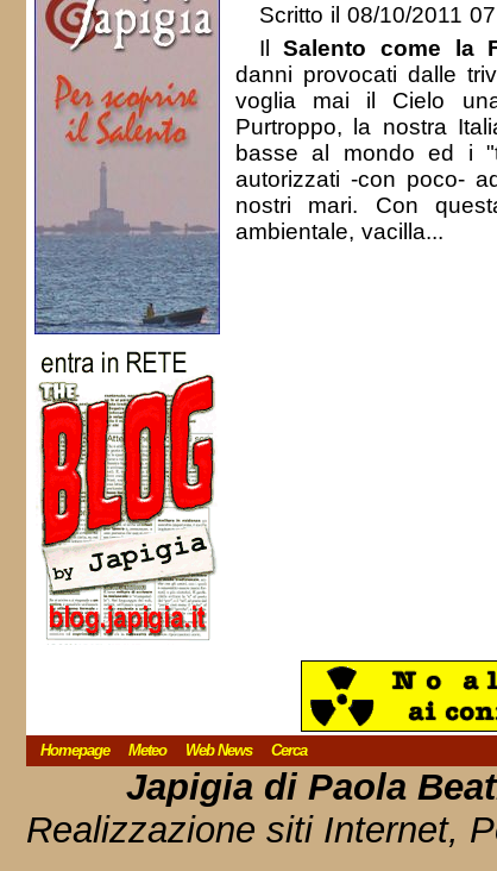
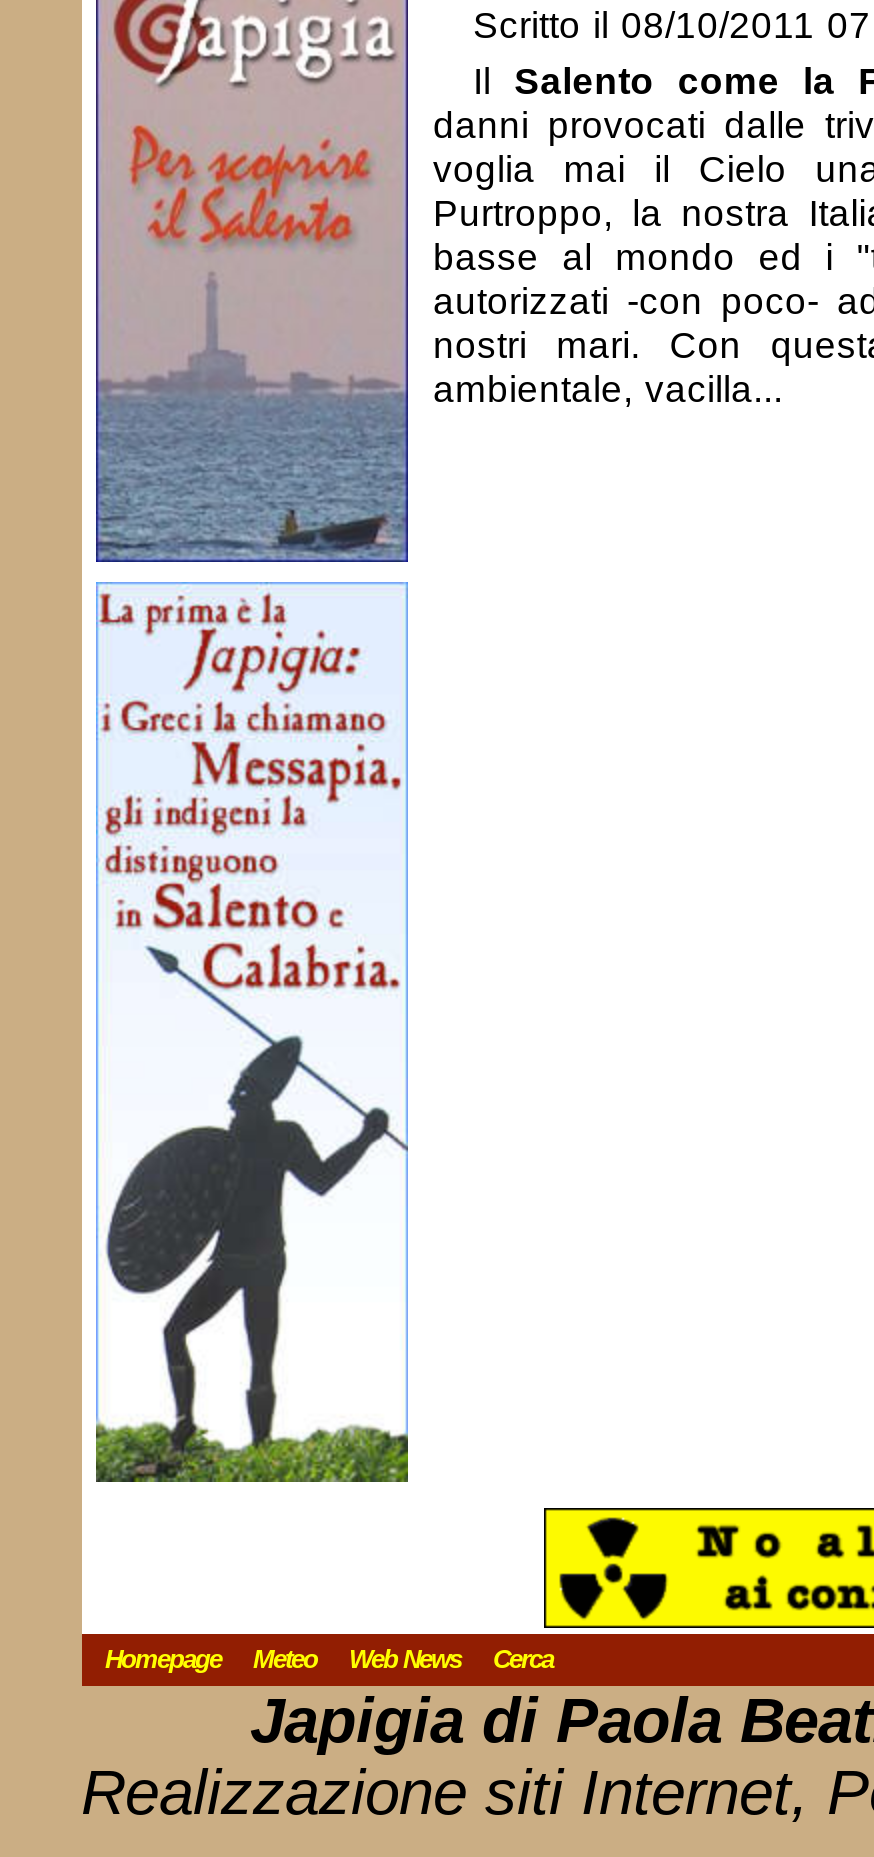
[34,346,220,645] [image] -> [94,580,410,1484] [image]

